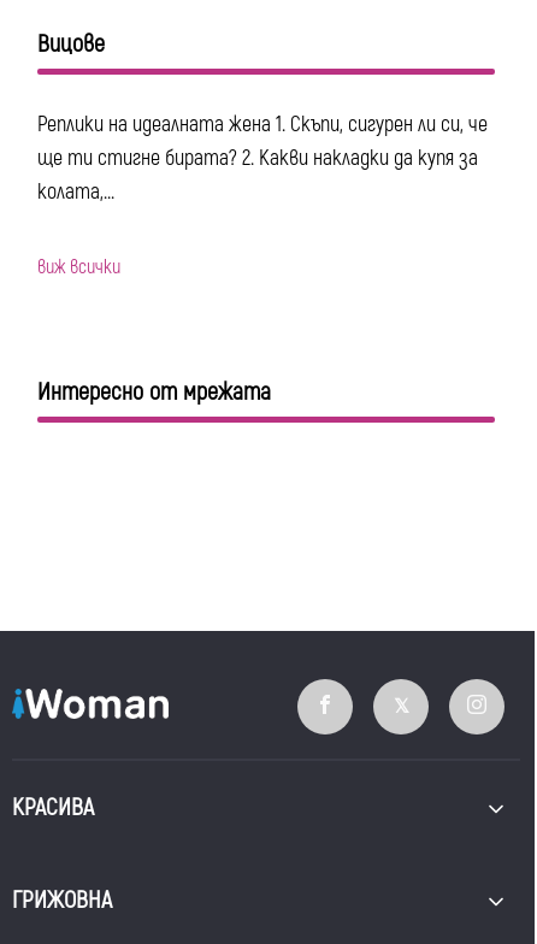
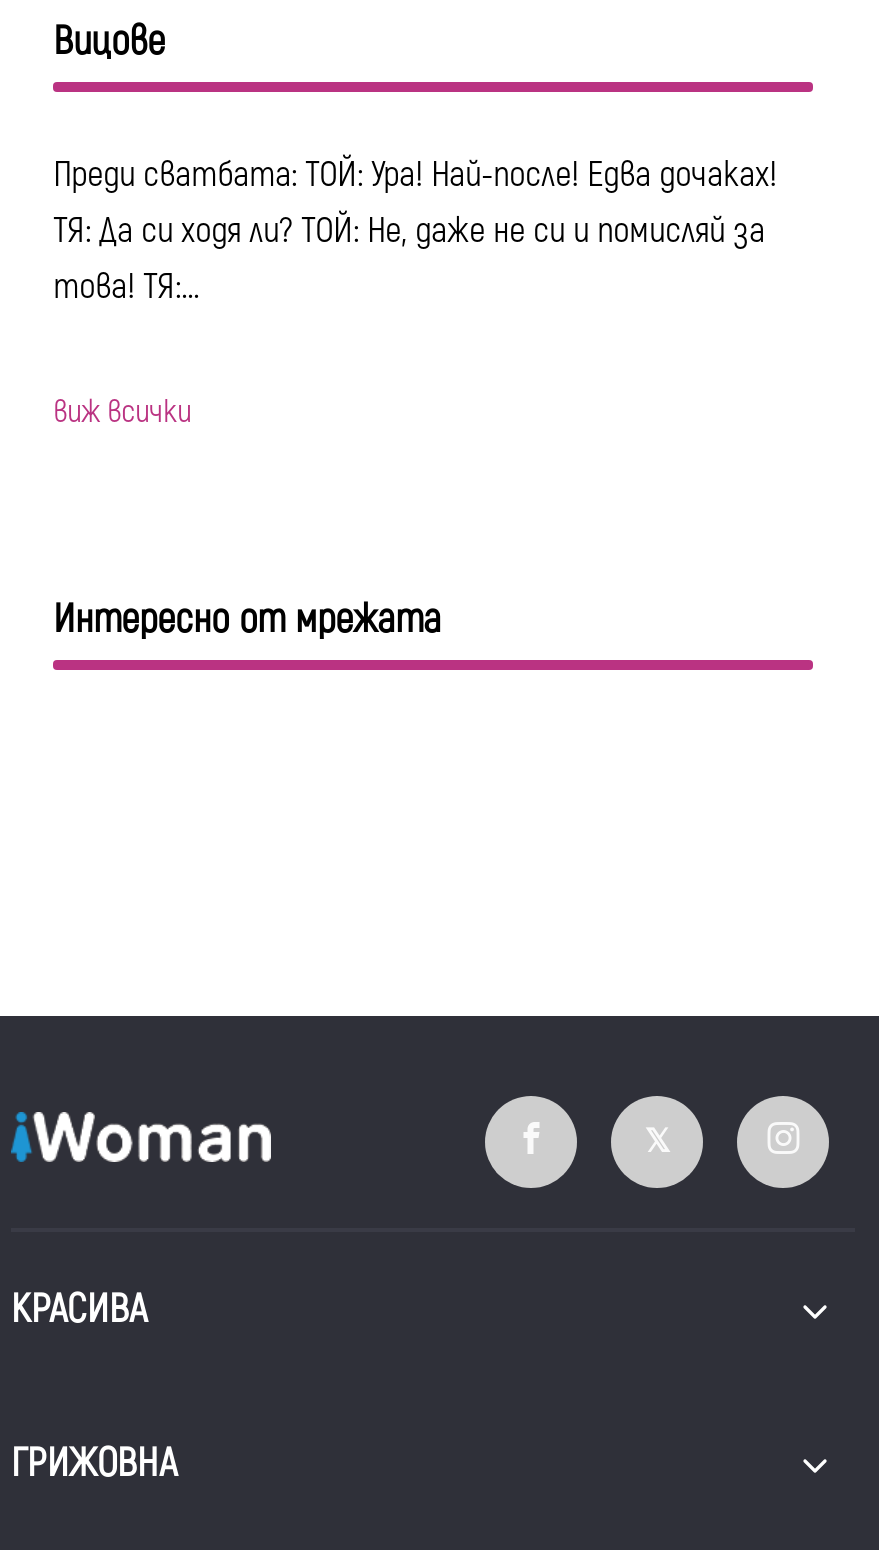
[37,111,488,206] Реплики на идеалната жена 1. Скъпи, сигурен ли си, че | ще ти стигне бирата? 2. Какви накладки да купя за | колата,... -> [53,153,777,311] Преди сватбата: ТОЙ: Ура! Най-после! Едва дочаках! | ТЯ: Да си ходя ли? ТОЙ: Не, даже не си и помисляй за | това! ТЯ:...

